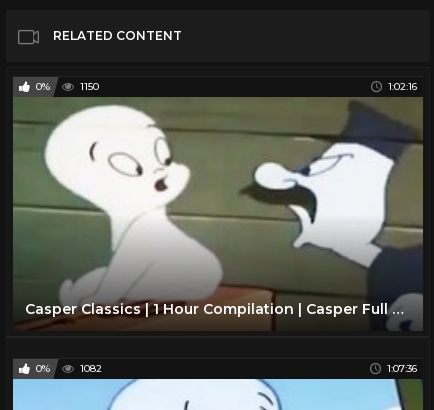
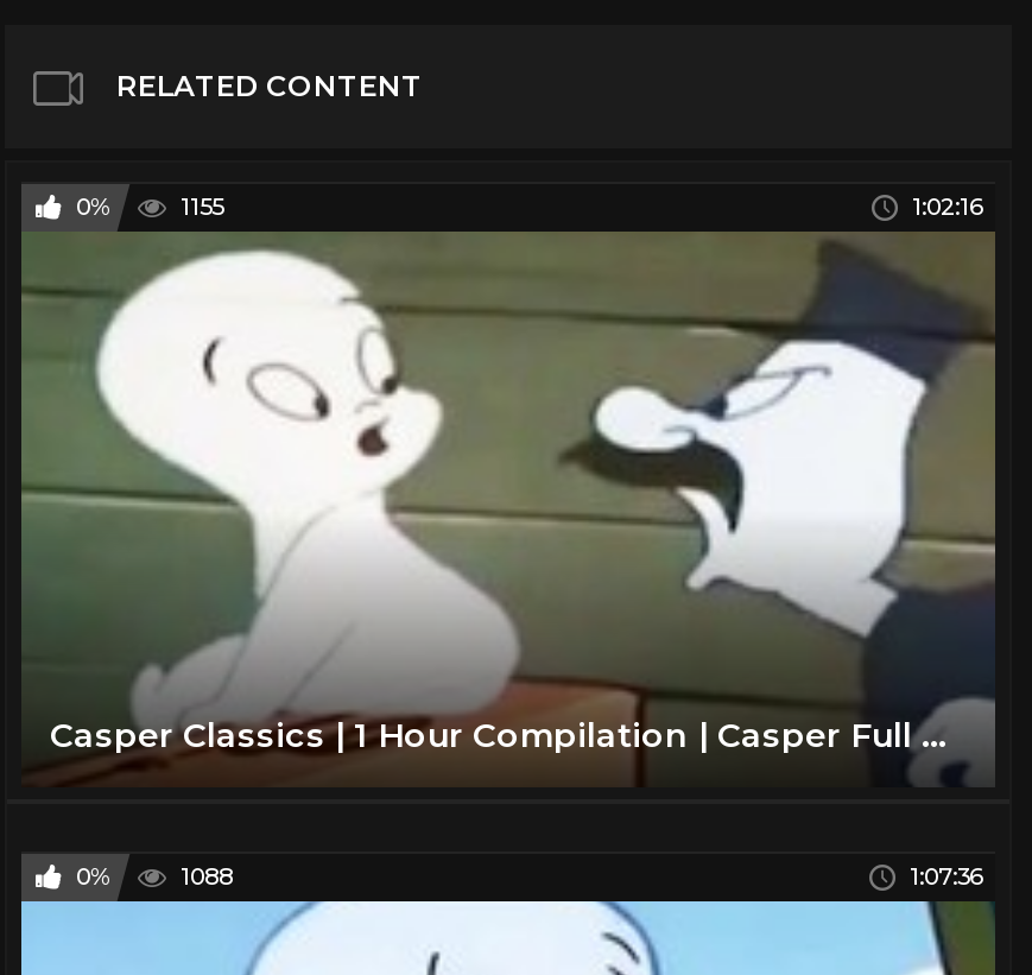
[80,80,99,93] 1150 -> [181,190,223,221] 1155
[80,362,102,375] 1082 -> [181,861,233,892] 1088

